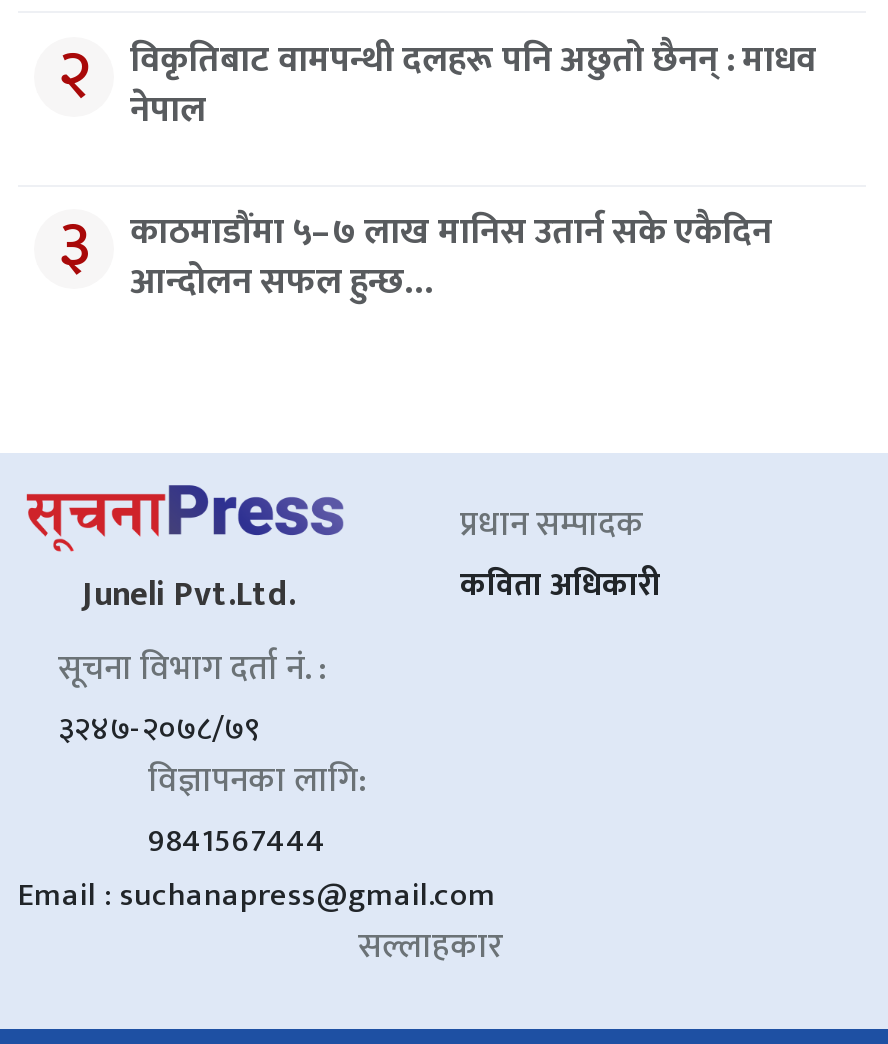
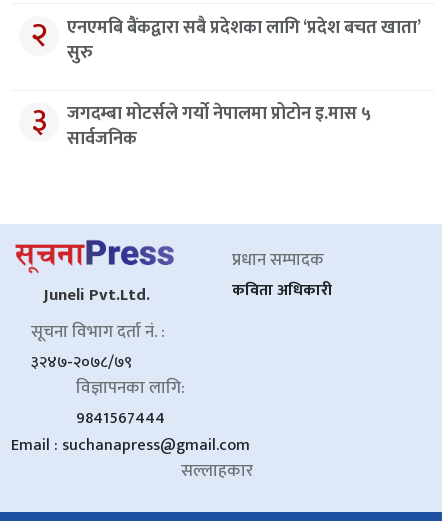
[130,30,816,140] विकृतिबाट वामपन्थी दलहरू पनि अछुतो छैनन् : माधव | नेपाल -> [67,13,420,68] एनएमबि बैंकद्वारा सबै प्रदेशका लागि ‘प्रदेश बचत खाता’ | सुरु
[130,203,772,313] काठमाडौंमा ५–७ लाख मानिस उतार्न सके एकैदिन | आन्दोलन सफल हुन्छ… -> [67,99,371,154] जगदम्बा मोटर्सले गर्यो नेपालमा प्रोटोन इ.मास ५ | सार्वजनिक

